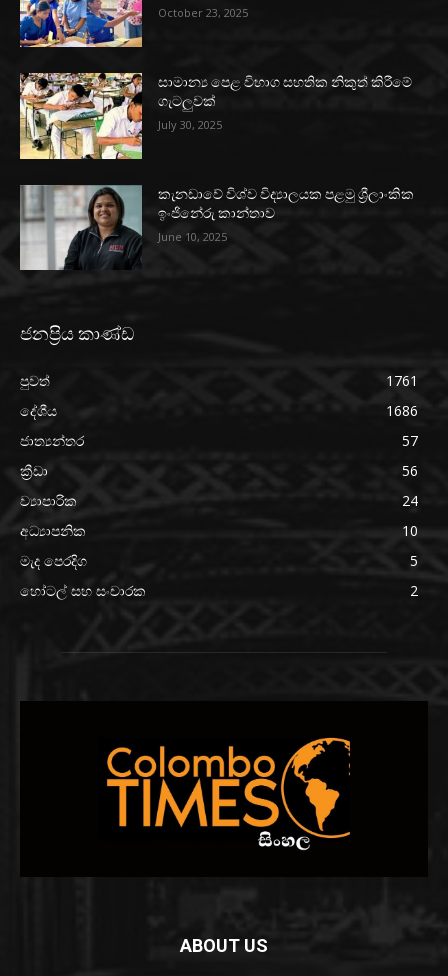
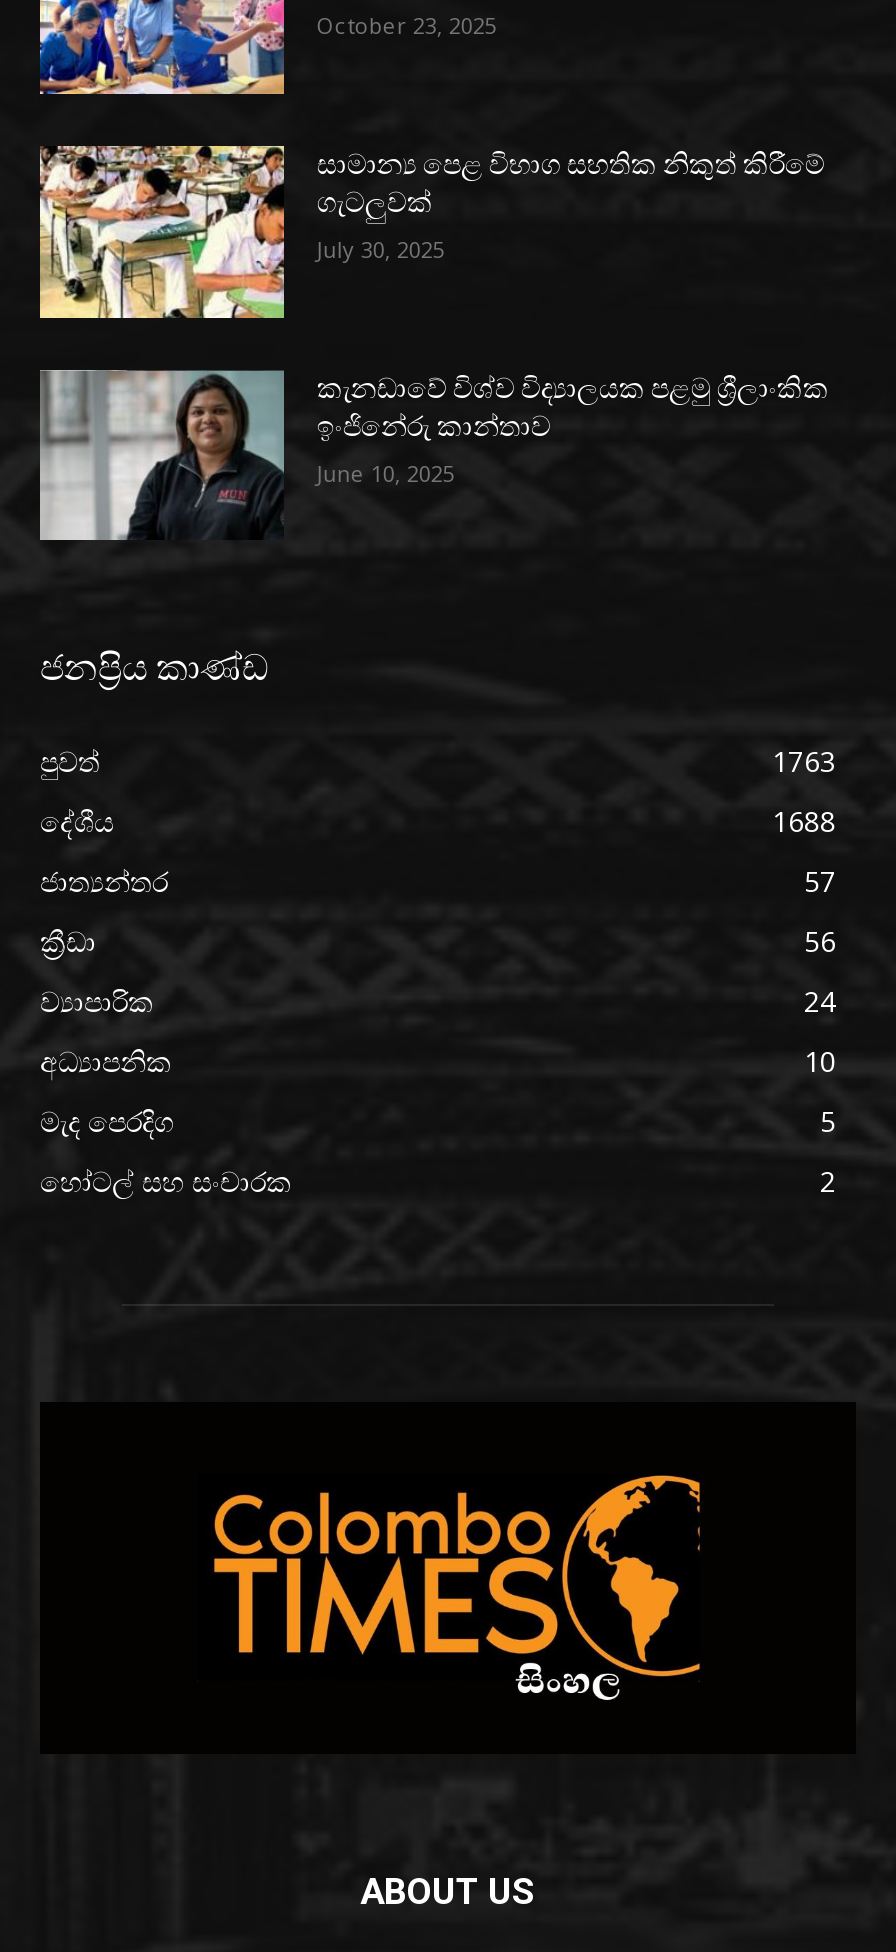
[386,371,418,390] 1761 -> [772,742,836,780] 1763
[386,401,418,420] 1686 -> [772,802,836,840] 1688

